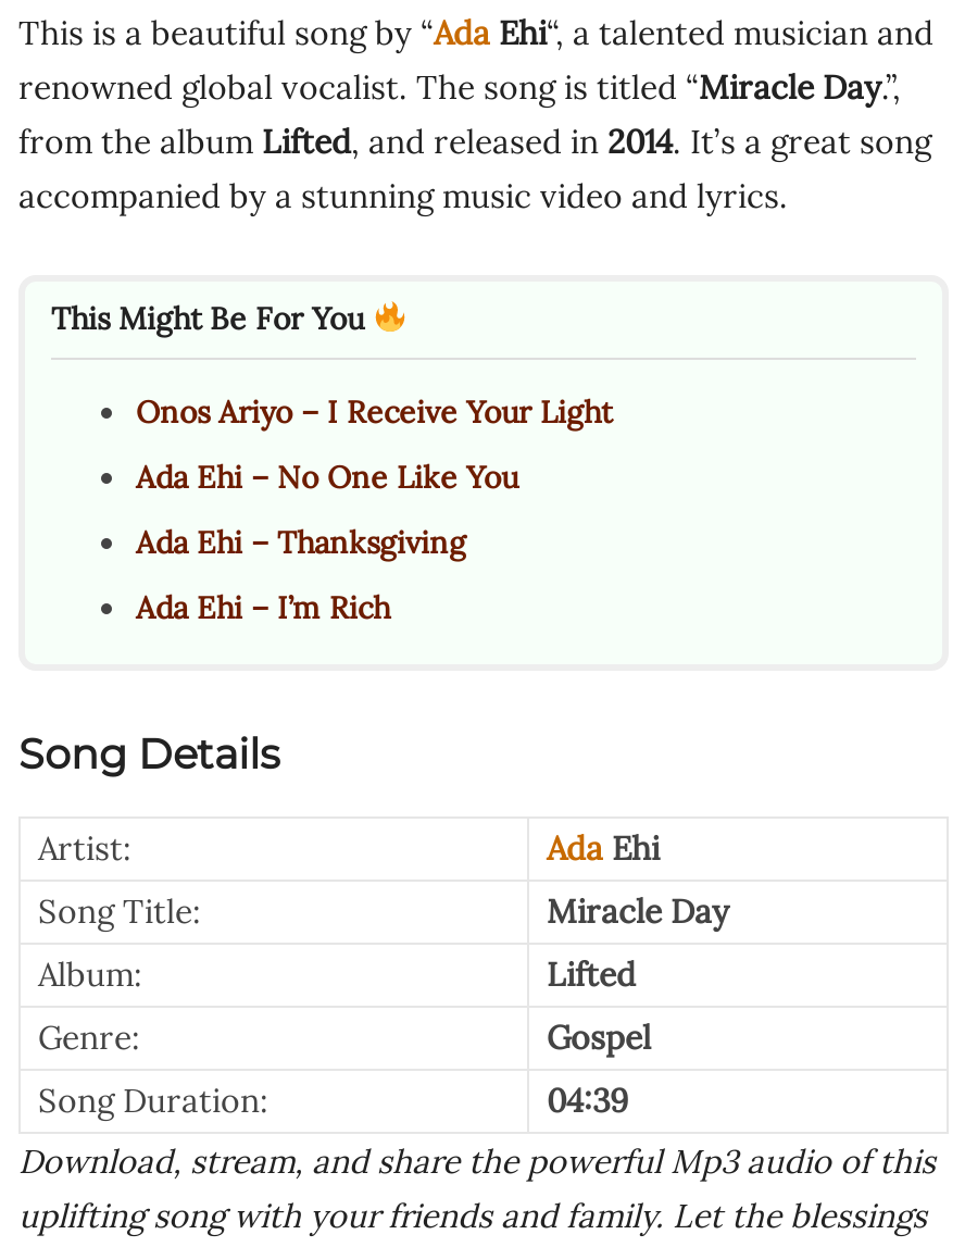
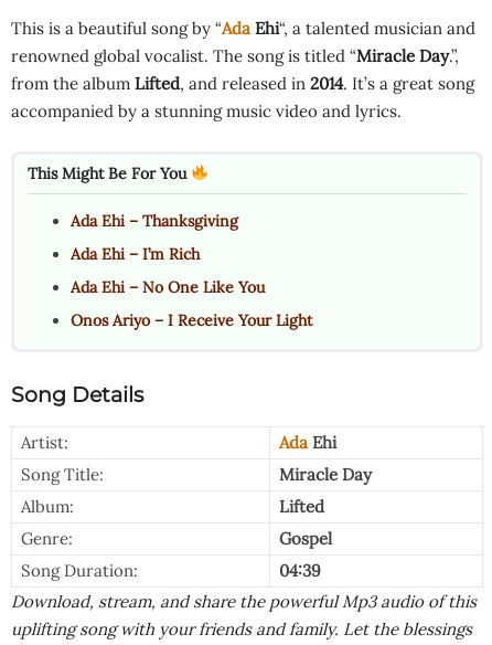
moved [136,392,612,497] -> [71,277,312,330]: Ada Ehi – No One Like You | Onos Ariyo – I Receive Your Light
moved [136,523,466,627] -> [71,211,238,264]: Ada Ehi – Thanksgiving | Ada Ehi – I’m Rich

